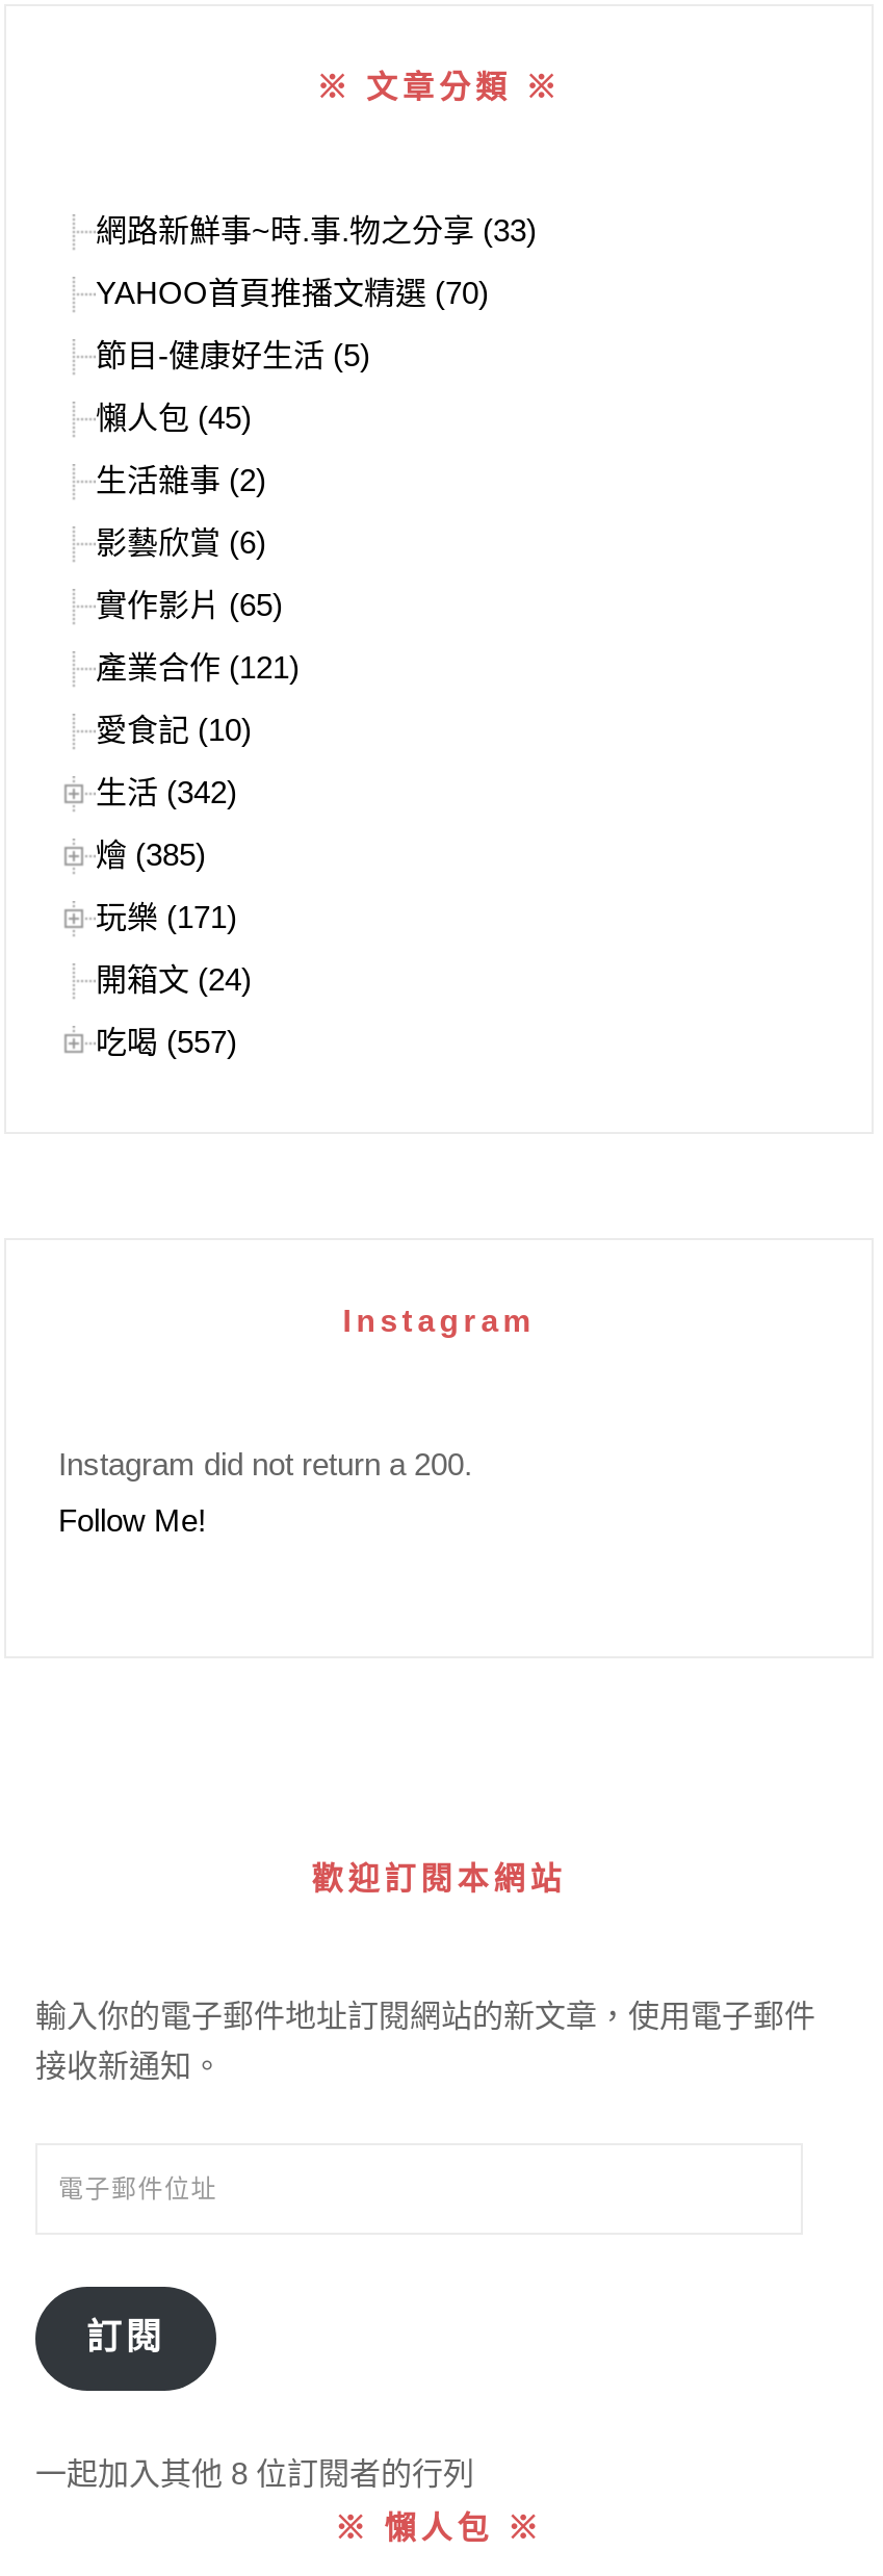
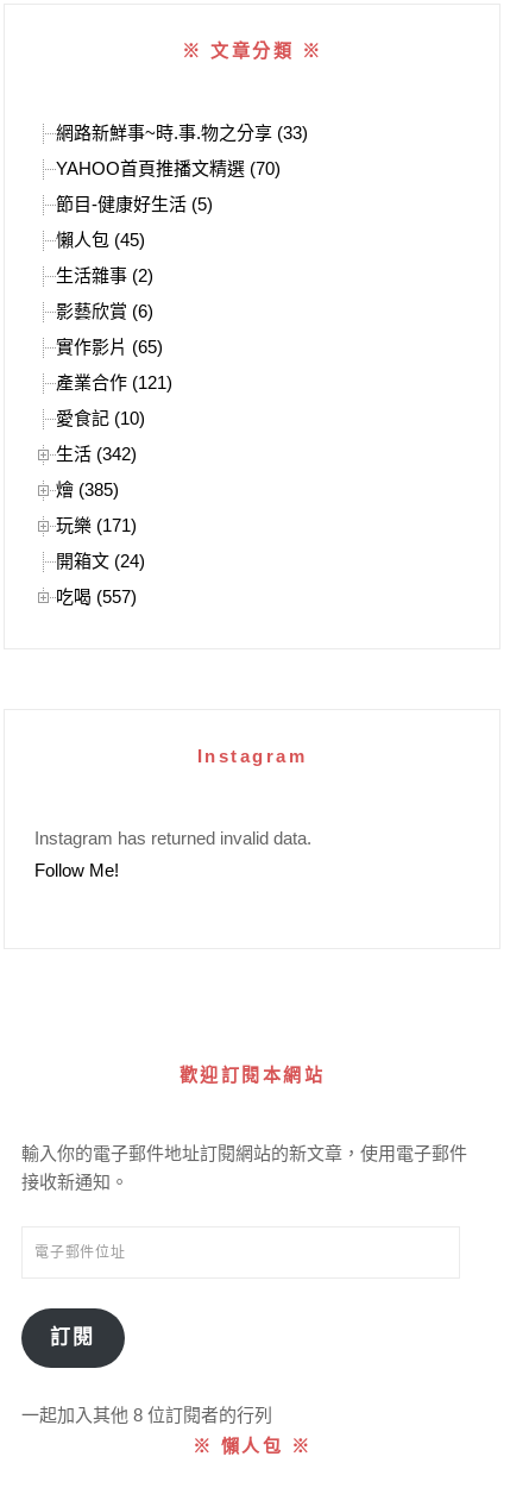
[58,1446,472,1481] Instagram did not return a 200. -> [34,827,311,848] Instagram has returned invalid data.

